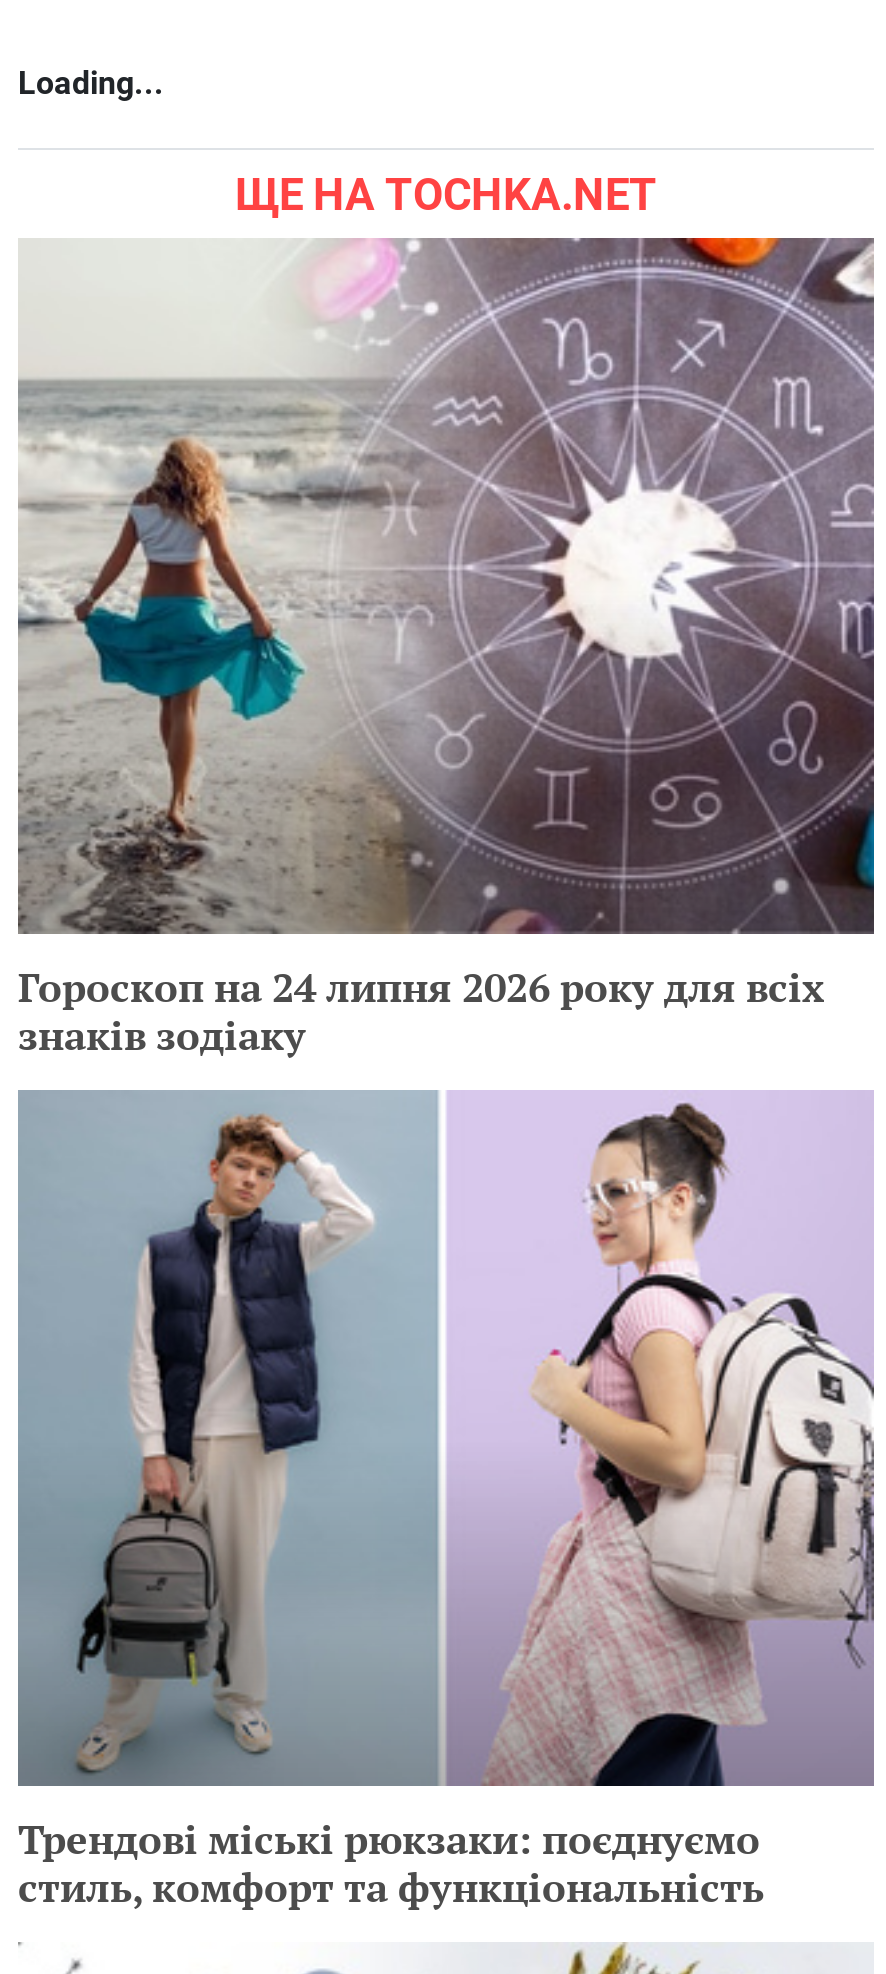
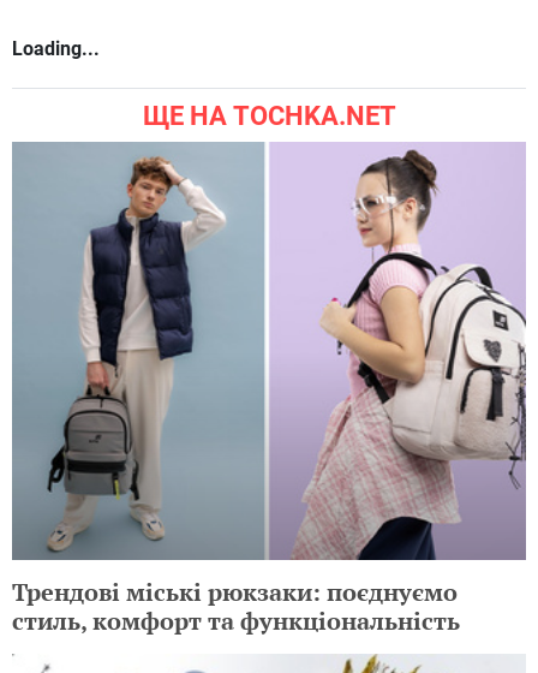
[18,236,876,1062] [image] | Гороскоп на 24 липня 2026 року для всіх | знаків зодіаку -> none

